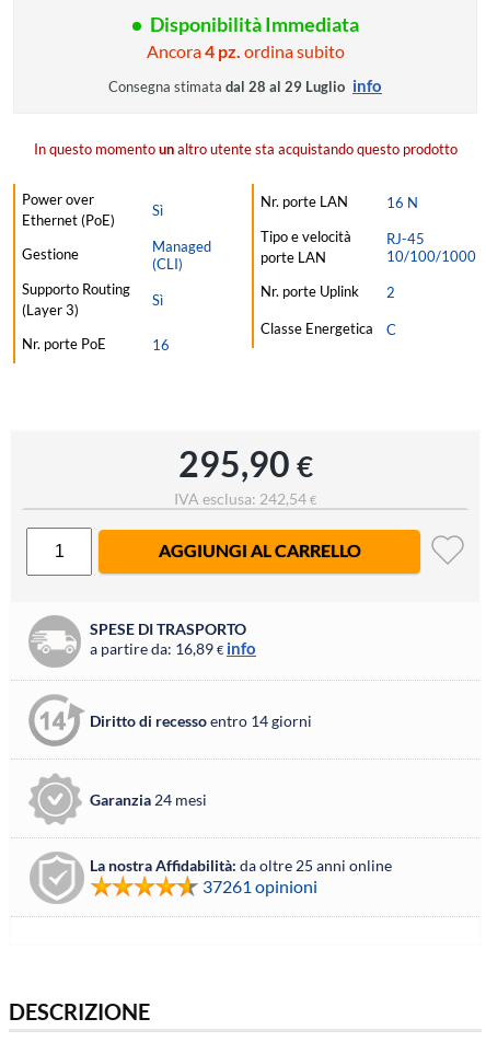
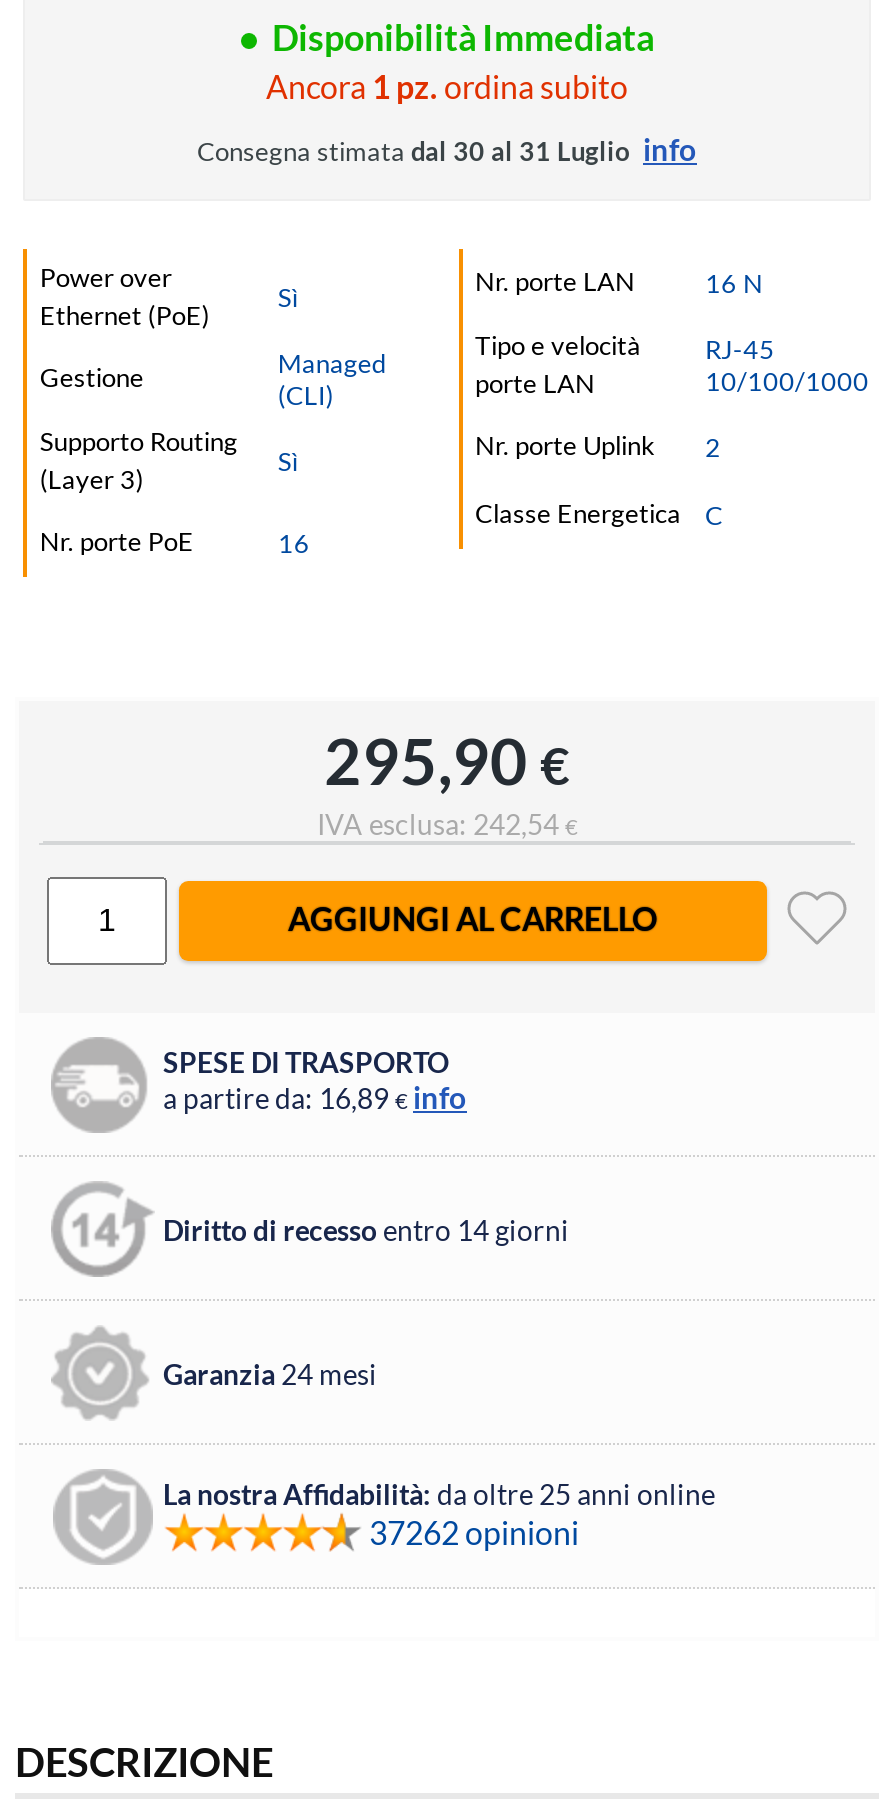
[33,40,457,158] Ancora 4 pz. ordina subito | Consegna stimata dal 28 al 29 Luglio info | In questo momento un altro utente sta acquistando questo prodotto -> [197,67,697,167] Ancora 1 pz. ordina subito | Consegna stimata dal 30 al 31 Luglio info
[202,876,317,897] 37261 opinioni -> [369,1513,579,1551] 37262 opinioni

